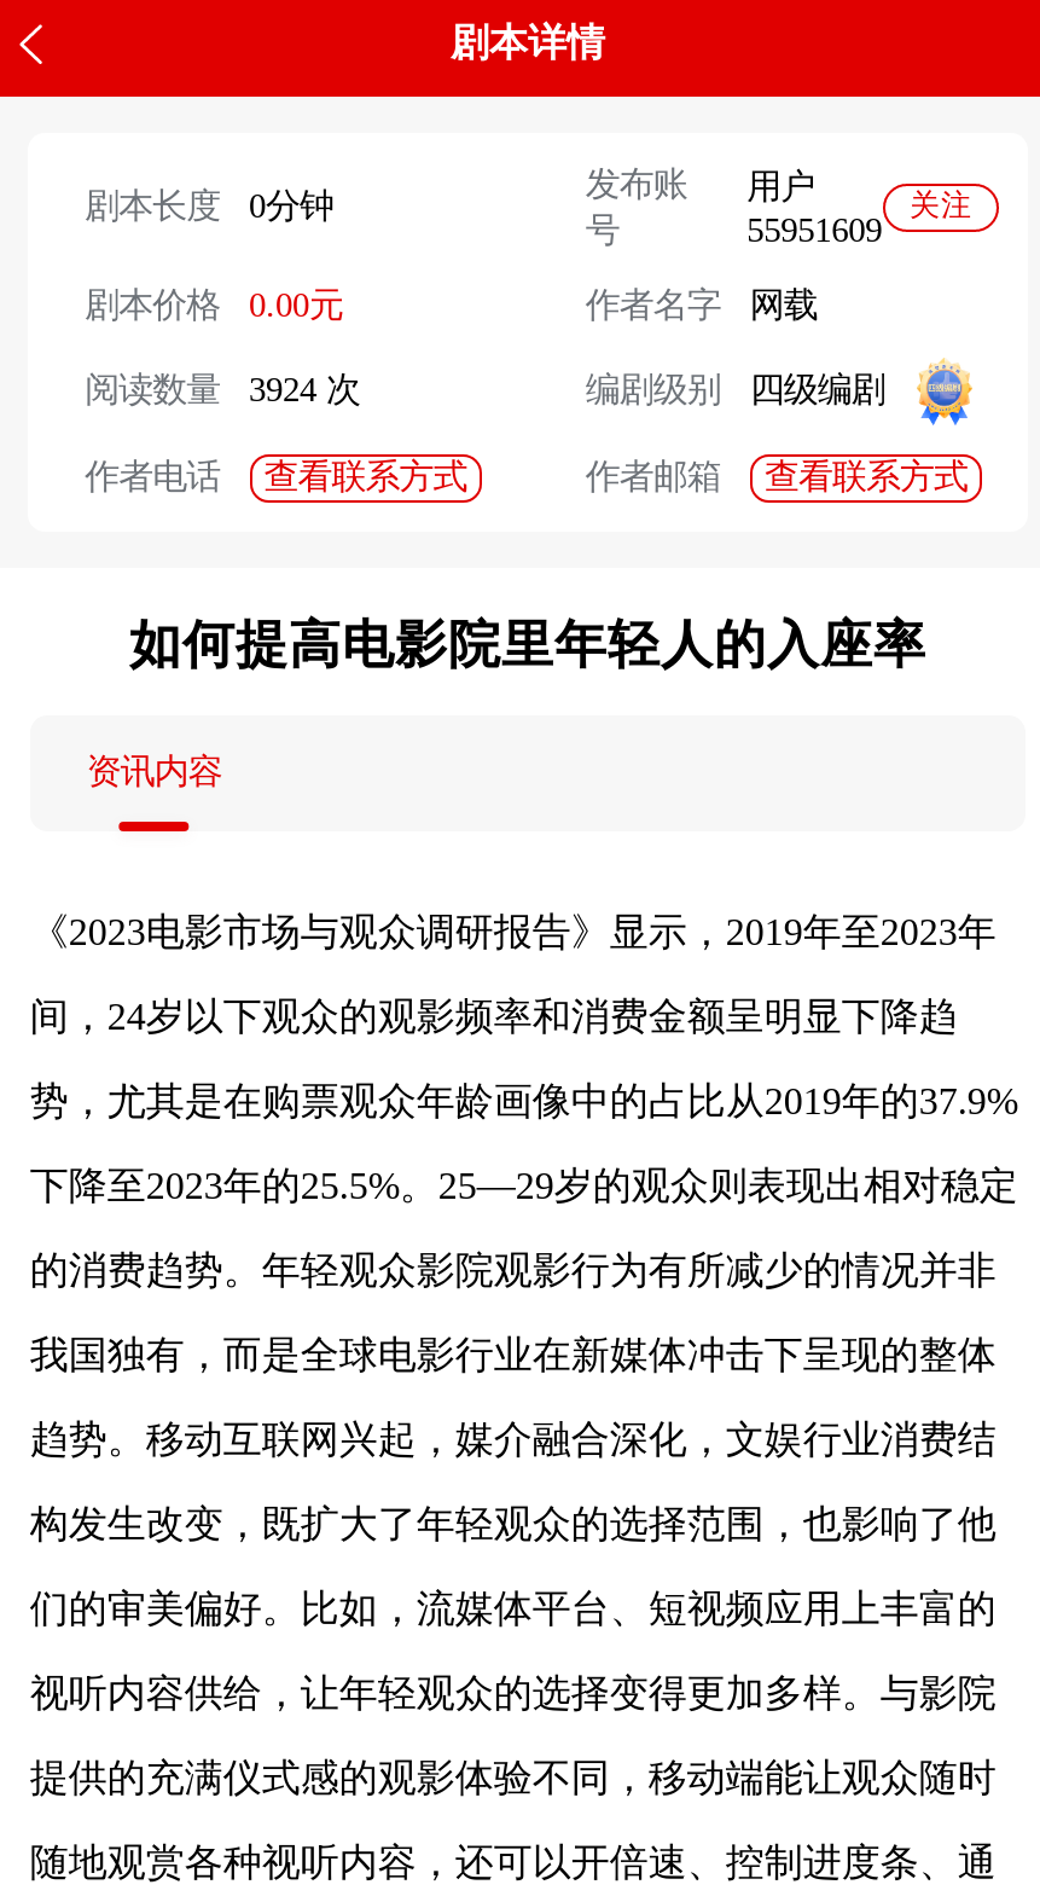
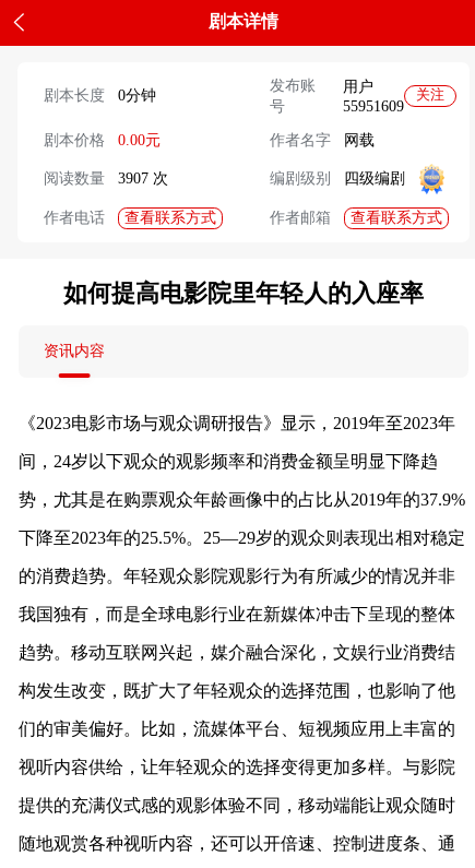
[85,370,360,409] 阅读数量 3924 次 -> [43,170,168,187] 阅读数量 3907 次

